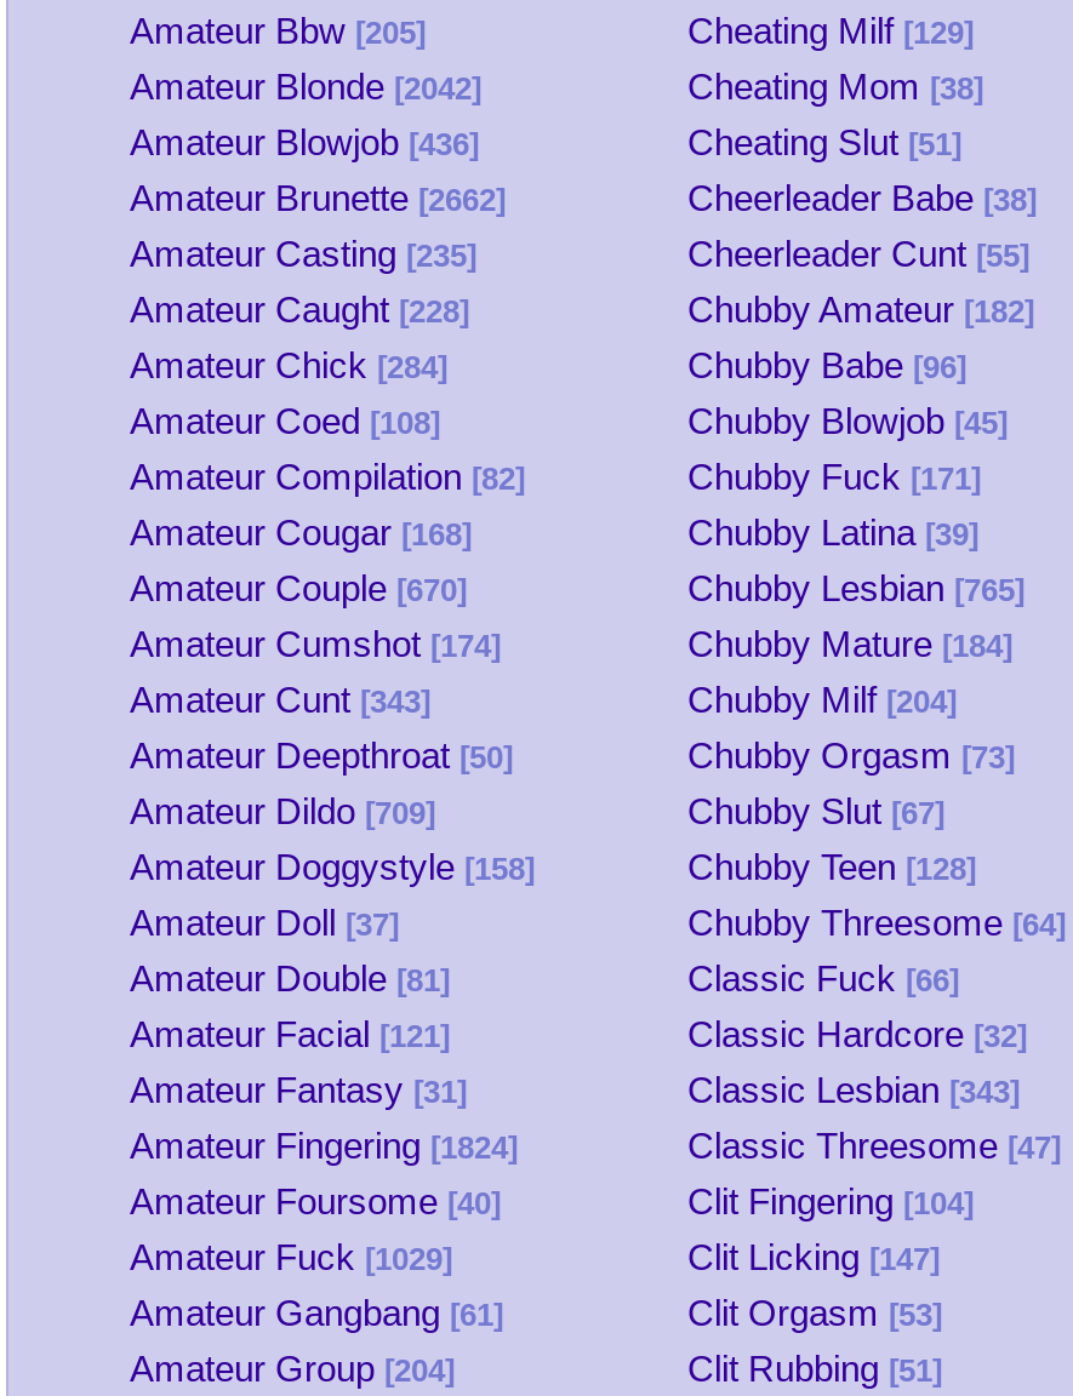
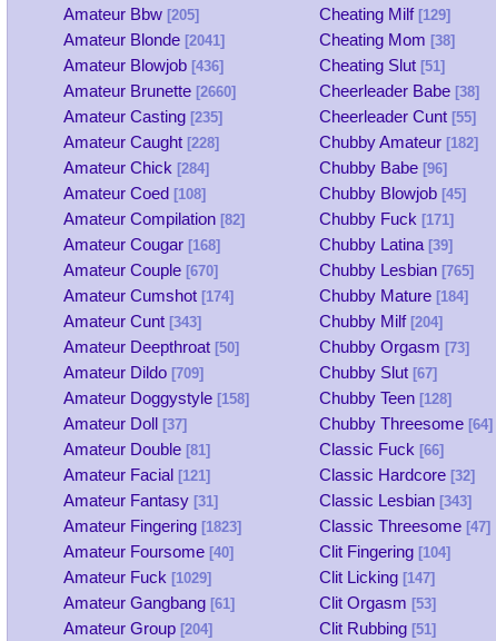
[130,65,481,107] Amateur Blonde [2042] -> [63,30,225,49] Amateur Blonde [2041]
[130,177,506,218] Amateur Brunette [2662] -> [63,81,236,100] Amateur Brunette [2660]
[130,1125,518,1166] Amateur Fingering [1824] -> [63,516,241,535] Amateur Fingering [1823]

